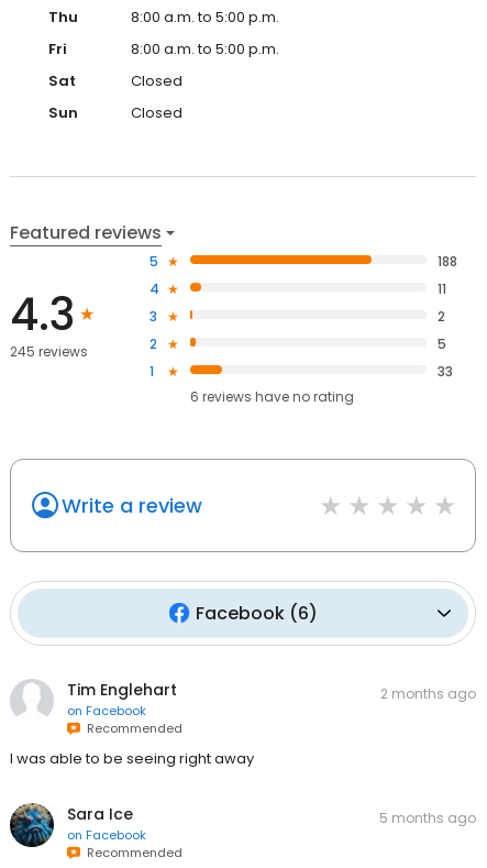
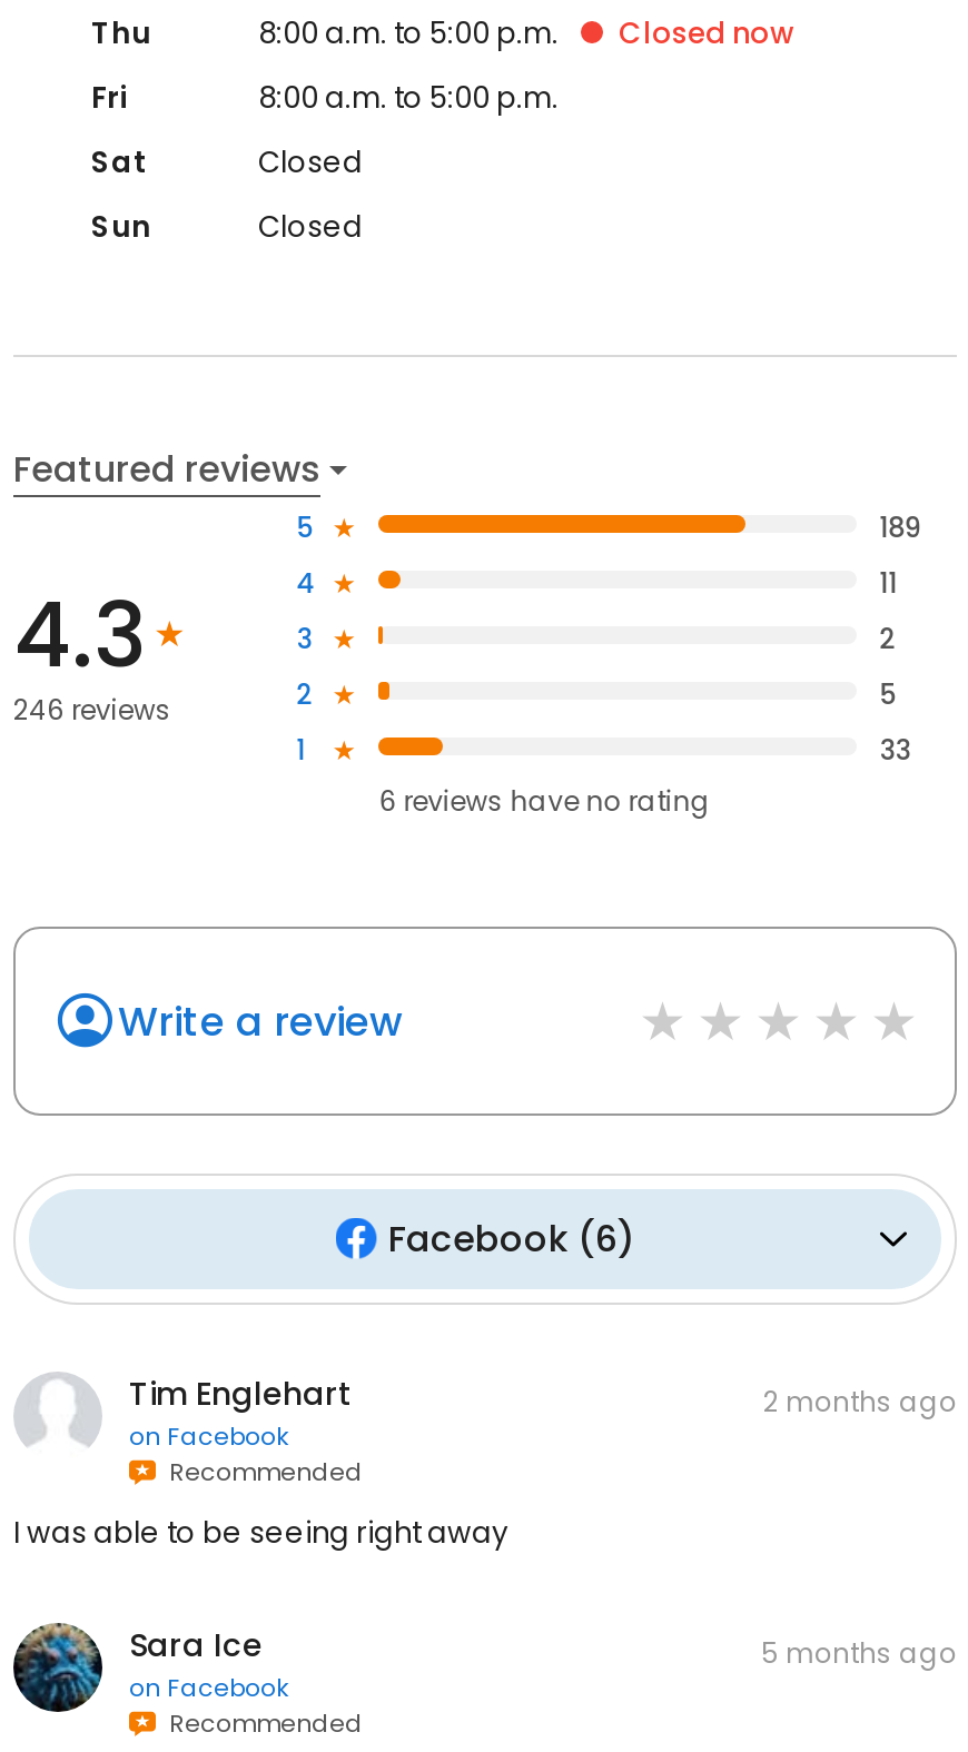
none -> [619,12,794,54] Closed now
[438,251,458,270] 188 -> [879,507,922,545] 189
[10,343,88,361] 245 reviews -> [13,692,171,729] 246 reviews

